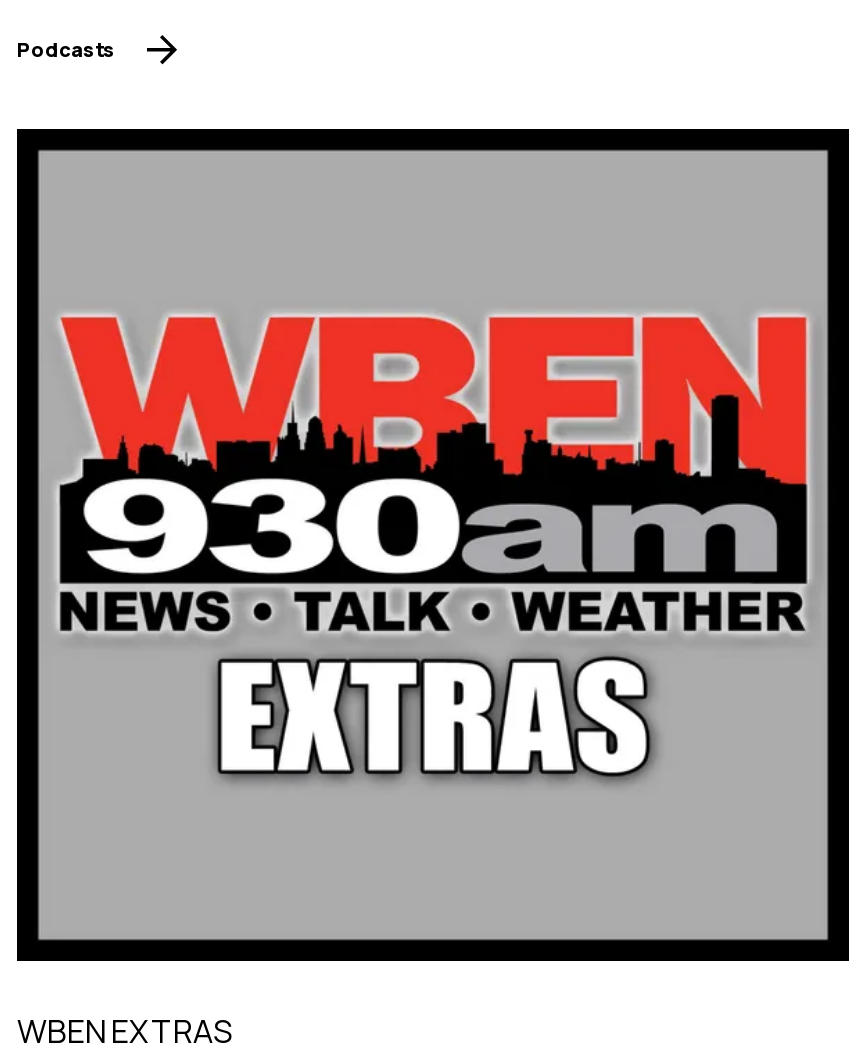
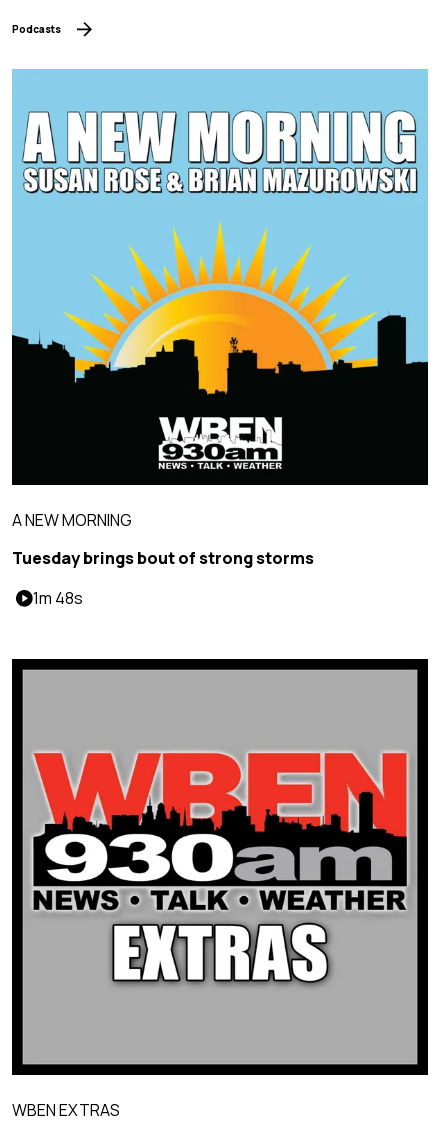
none -> [11,69,429,609] [image] | A NEW MORNING | Tuesday brings bout of strong storms | 1m 48s

